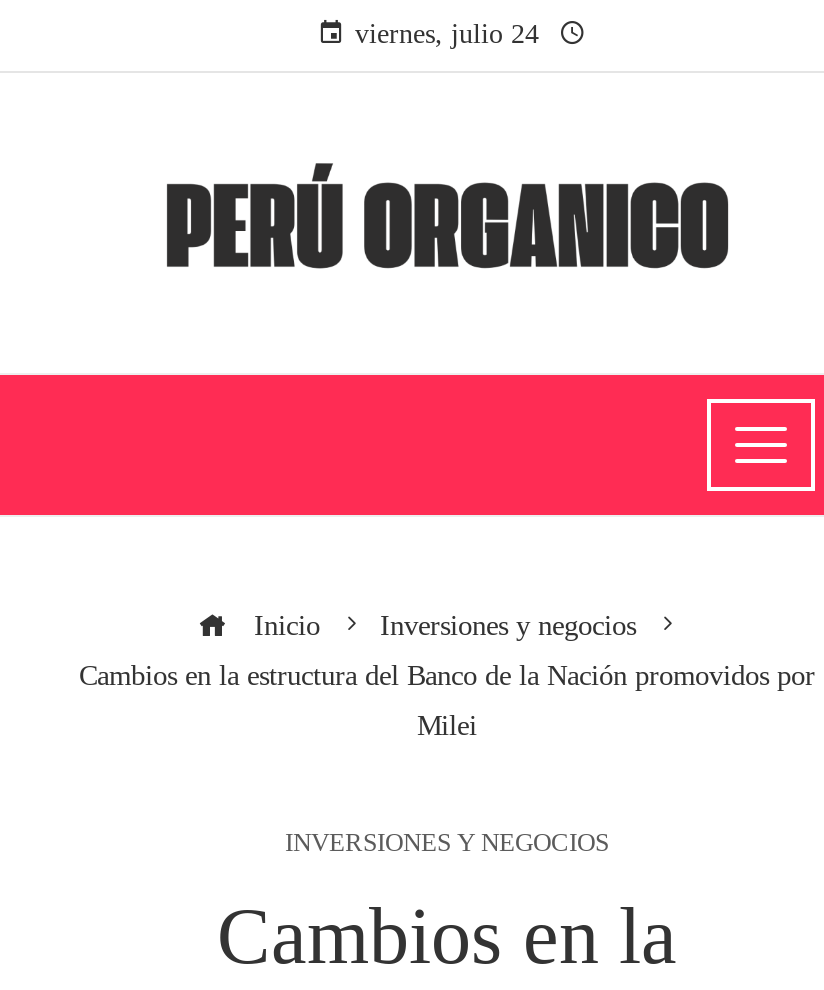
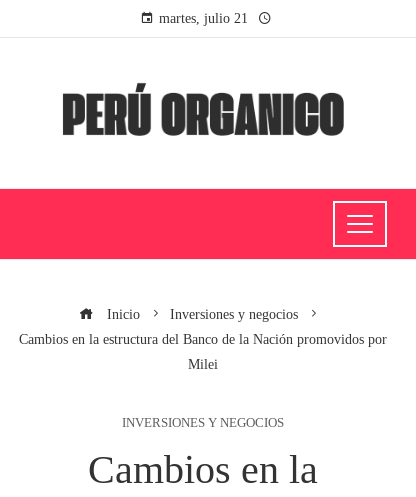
[355,19,539,49] viernes, julio 24 -> [158,11,247,26] martes, julio 21

